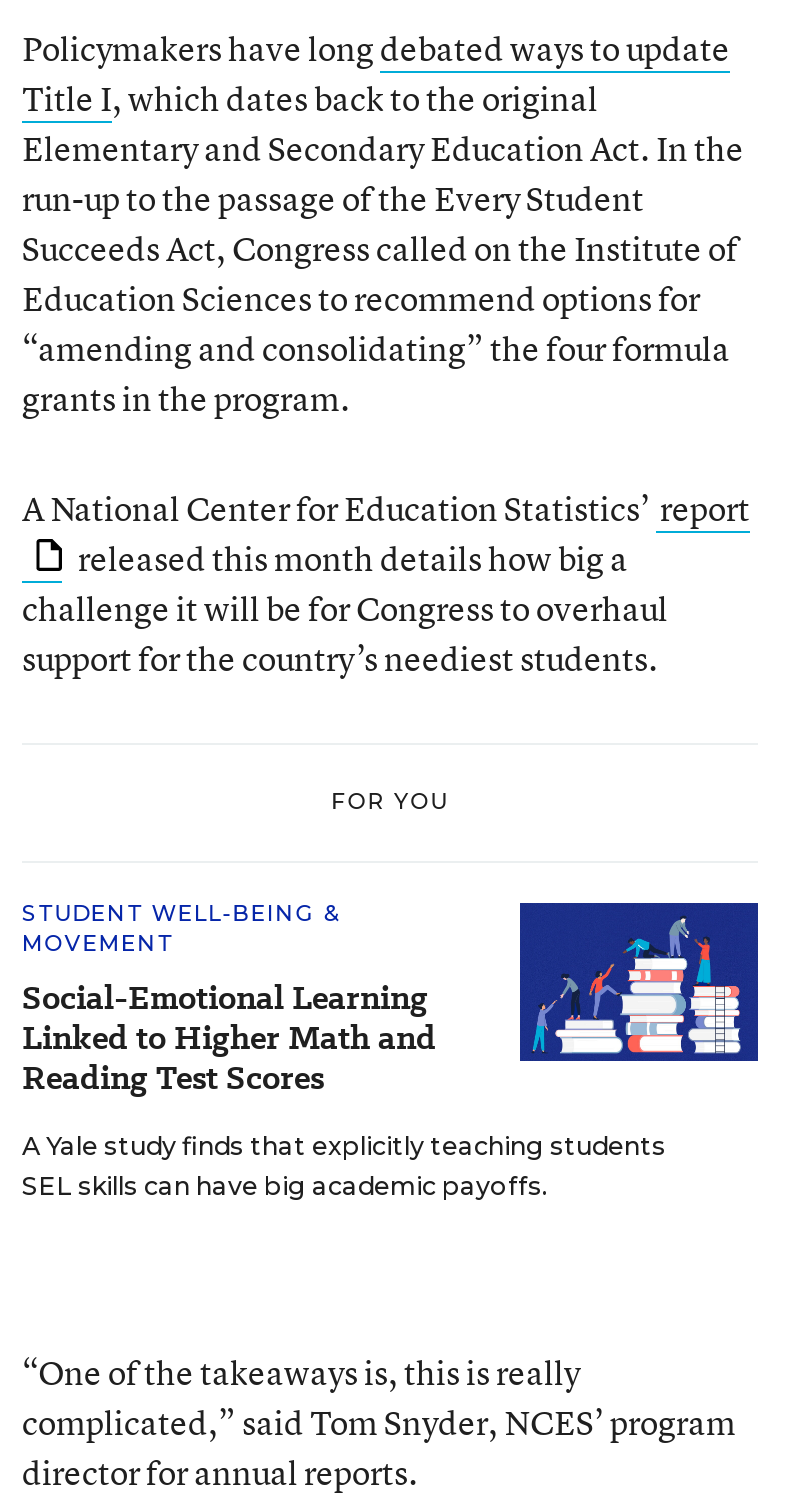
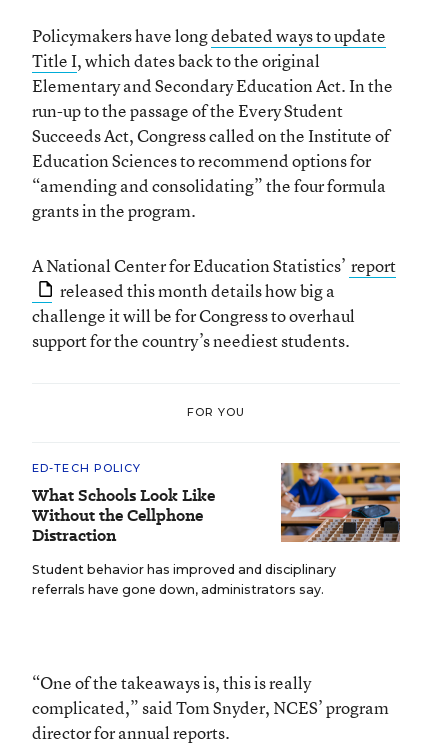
[22,898,436,1100] STUDENT WELL-BEING & | MOVEMENT | Social-Emotional Learning | Linked to Higher Math and | Reading Test Scores -> [32,461,215,547] ED-TECH POLICY | What Schools Look Like | Without the Cellphone | Distraction
[22,901,760,1200] [image] | A Yale study finds that explicitly teaching students | SEL skills can have big academic payoffs. -> [32,462,401,597] [image] | Student behavior has improved and disciplinary | referrals have gone down, administrators say.

